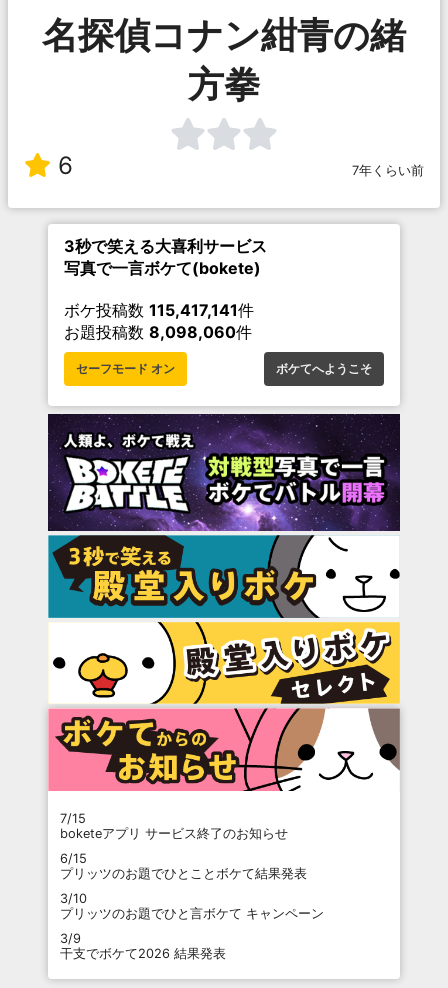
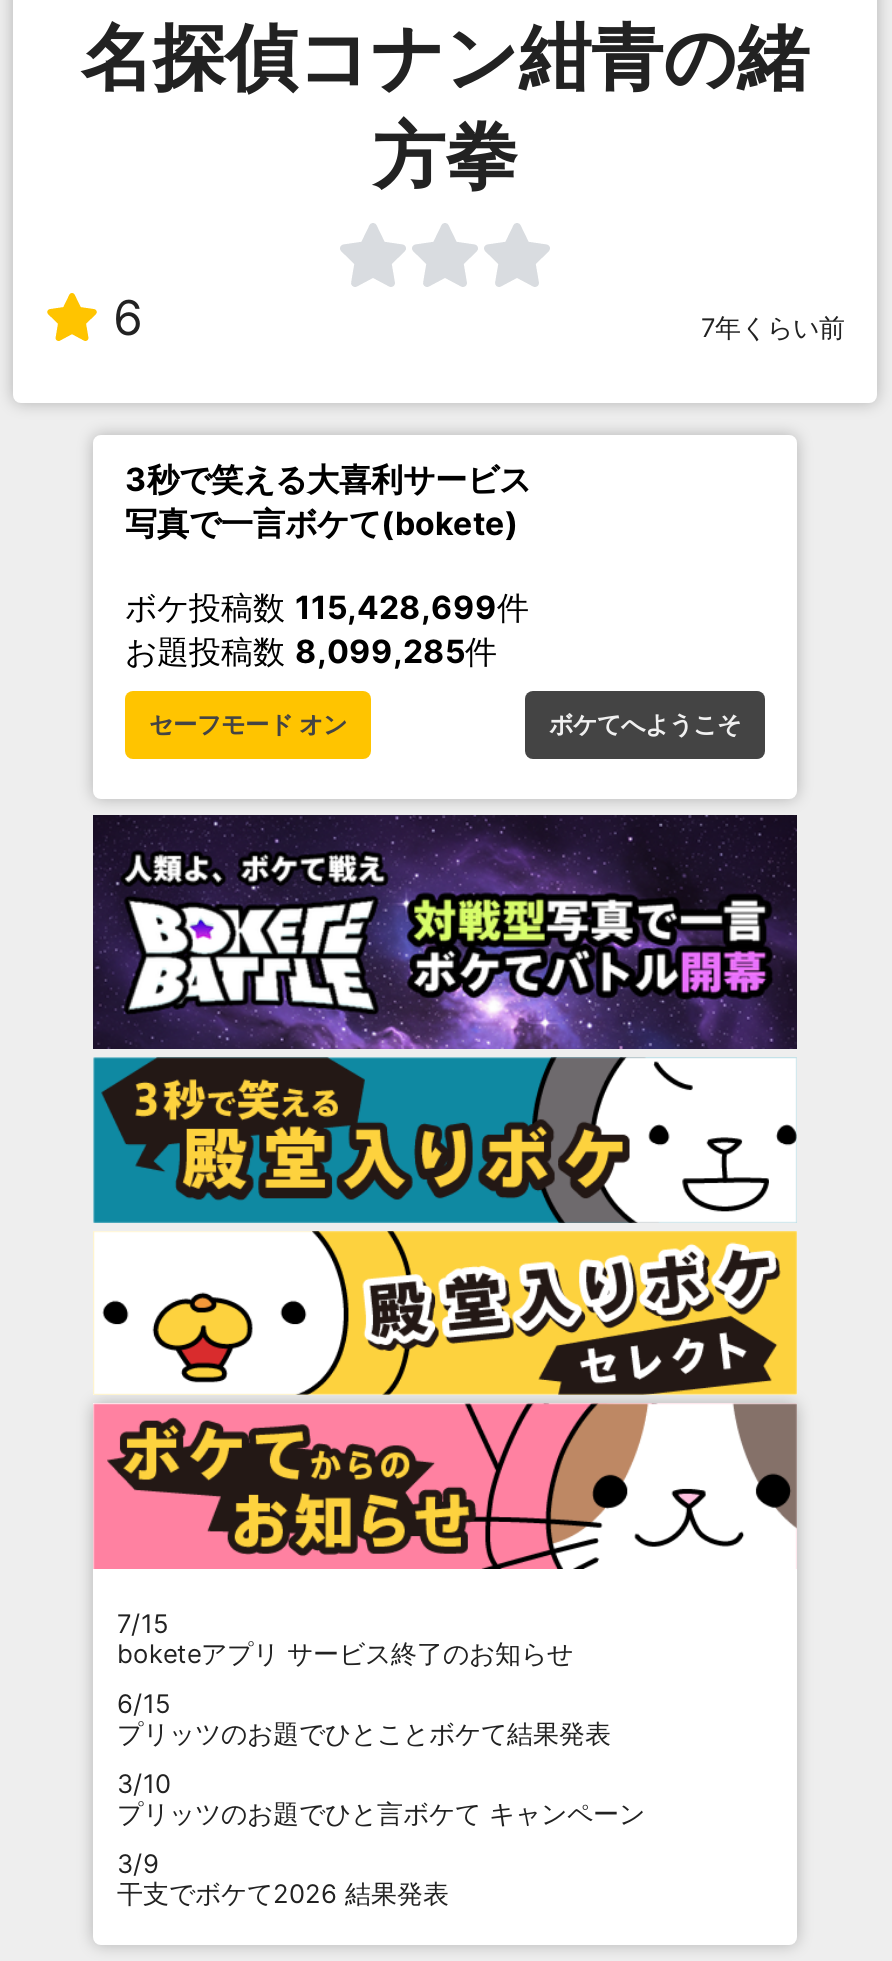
[64,300,254,320] ボケ投稿数115,417,141件 -> [125,587,529,627] ボケ投稿数115,428,699件
[64,322,252,342] お題投稿数8,098,060件 -> [125,631,497,671] お題投稿数8,099,285件

